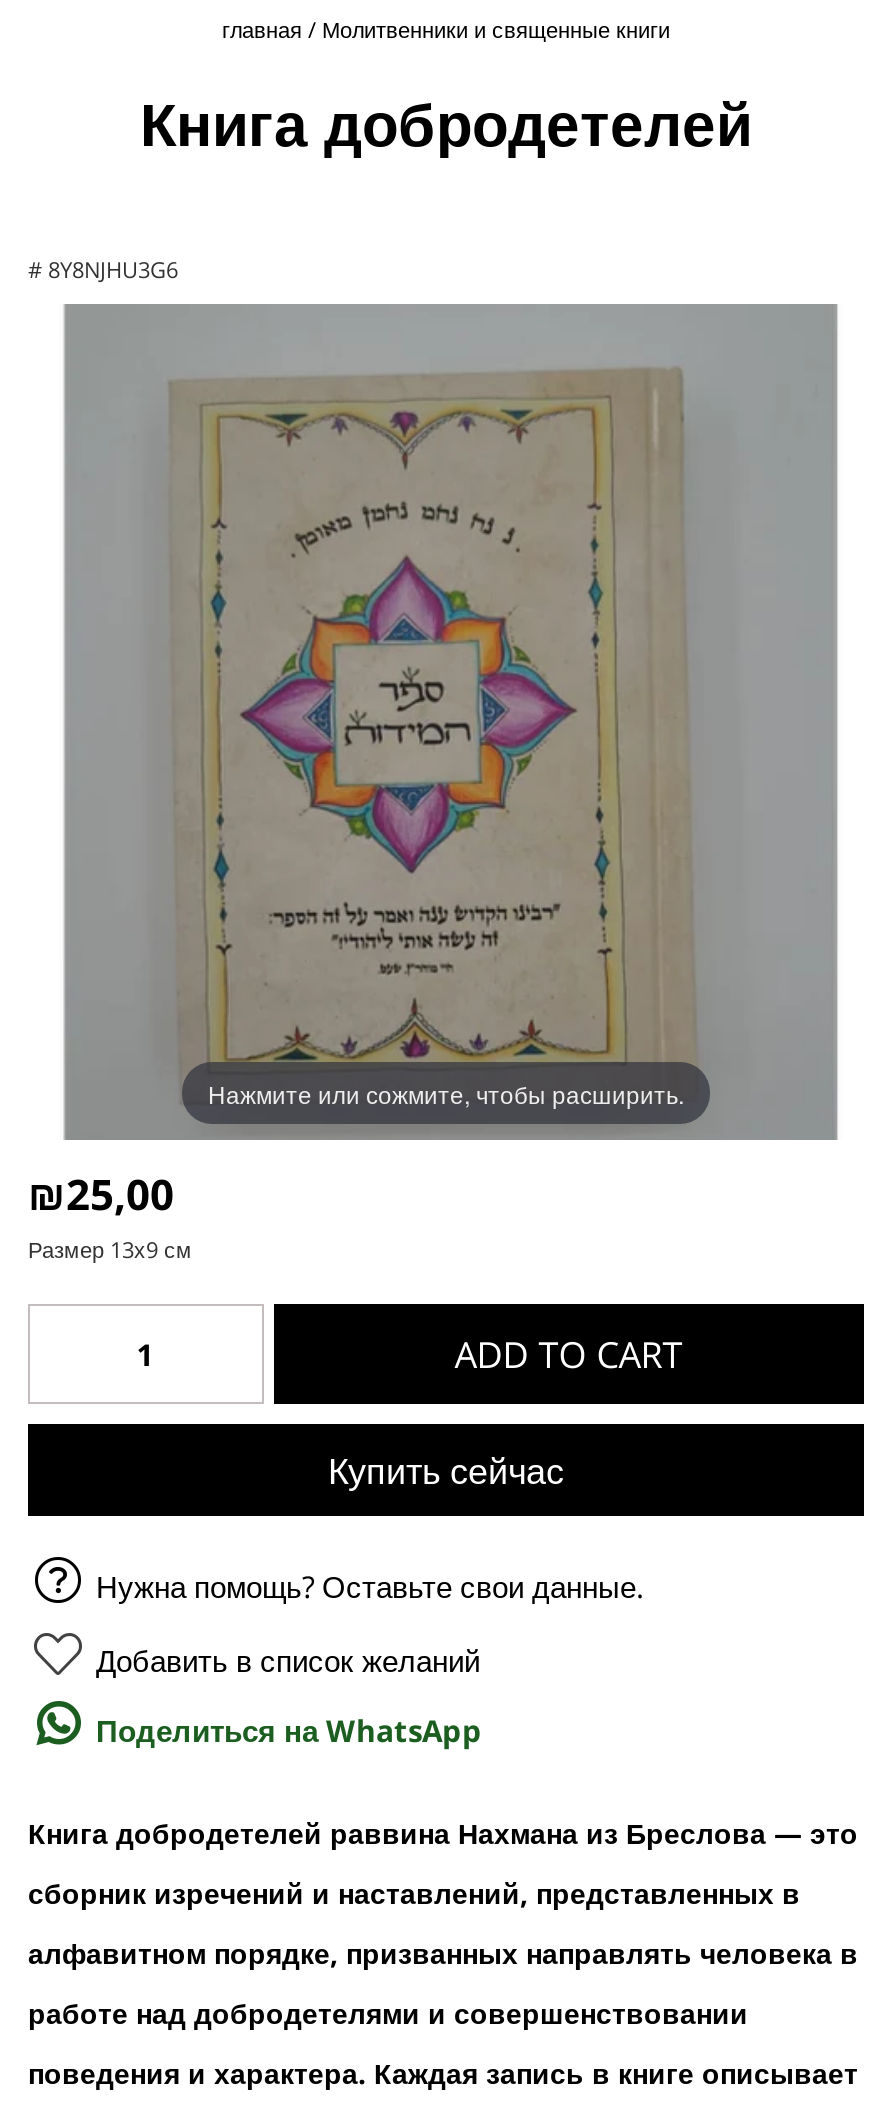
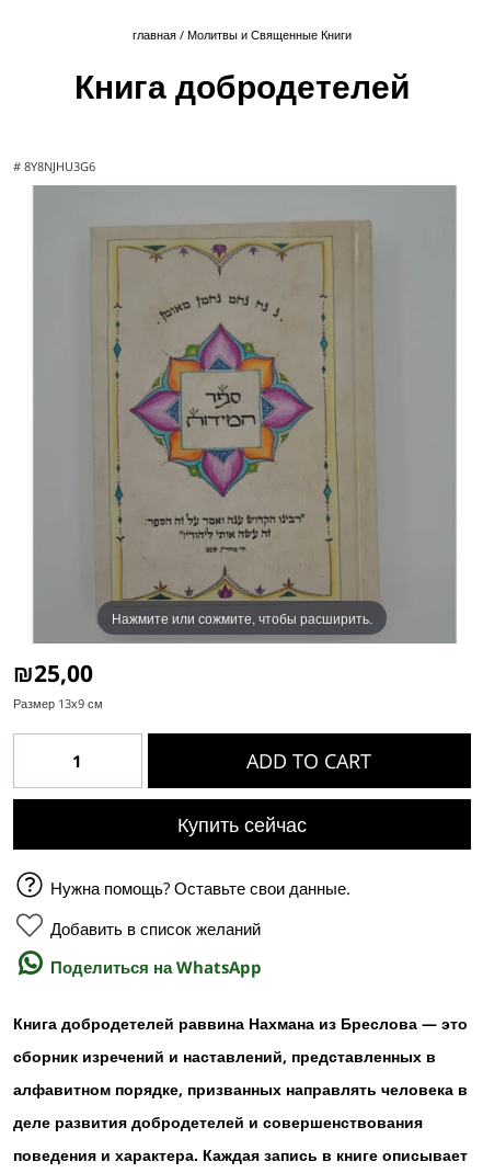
[322,14,670,44] Молитвенники и священные книги -> [187,26,352,43] Молитвы и Священные Книги
[28,1994,748,2032] работе над добродетелями и совершенствовании -> [13,1112,423,1132] деле развития добродетелей и совершенствования

